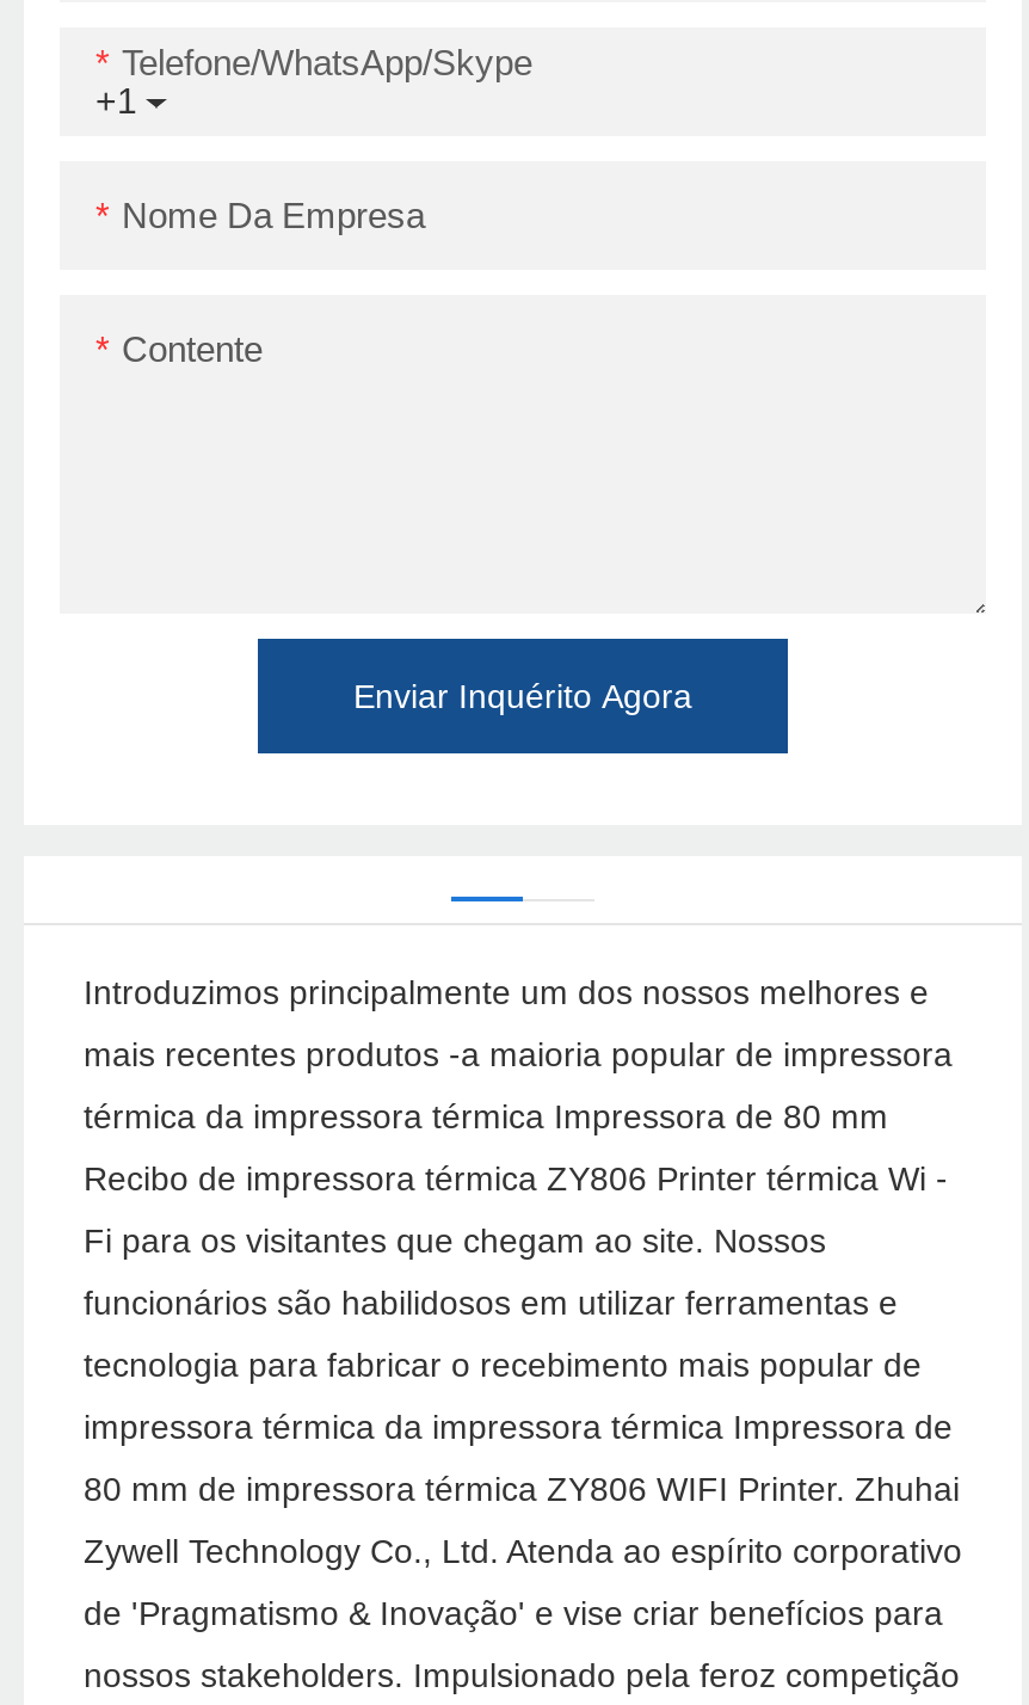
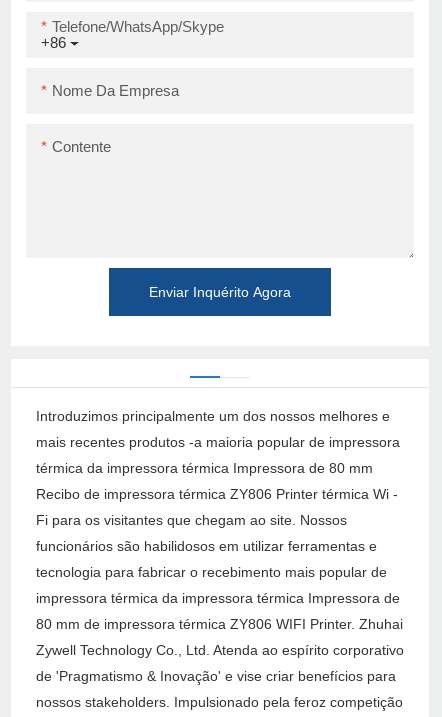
[95,79,136,120] +1 -> [41,34,66,51] +86

